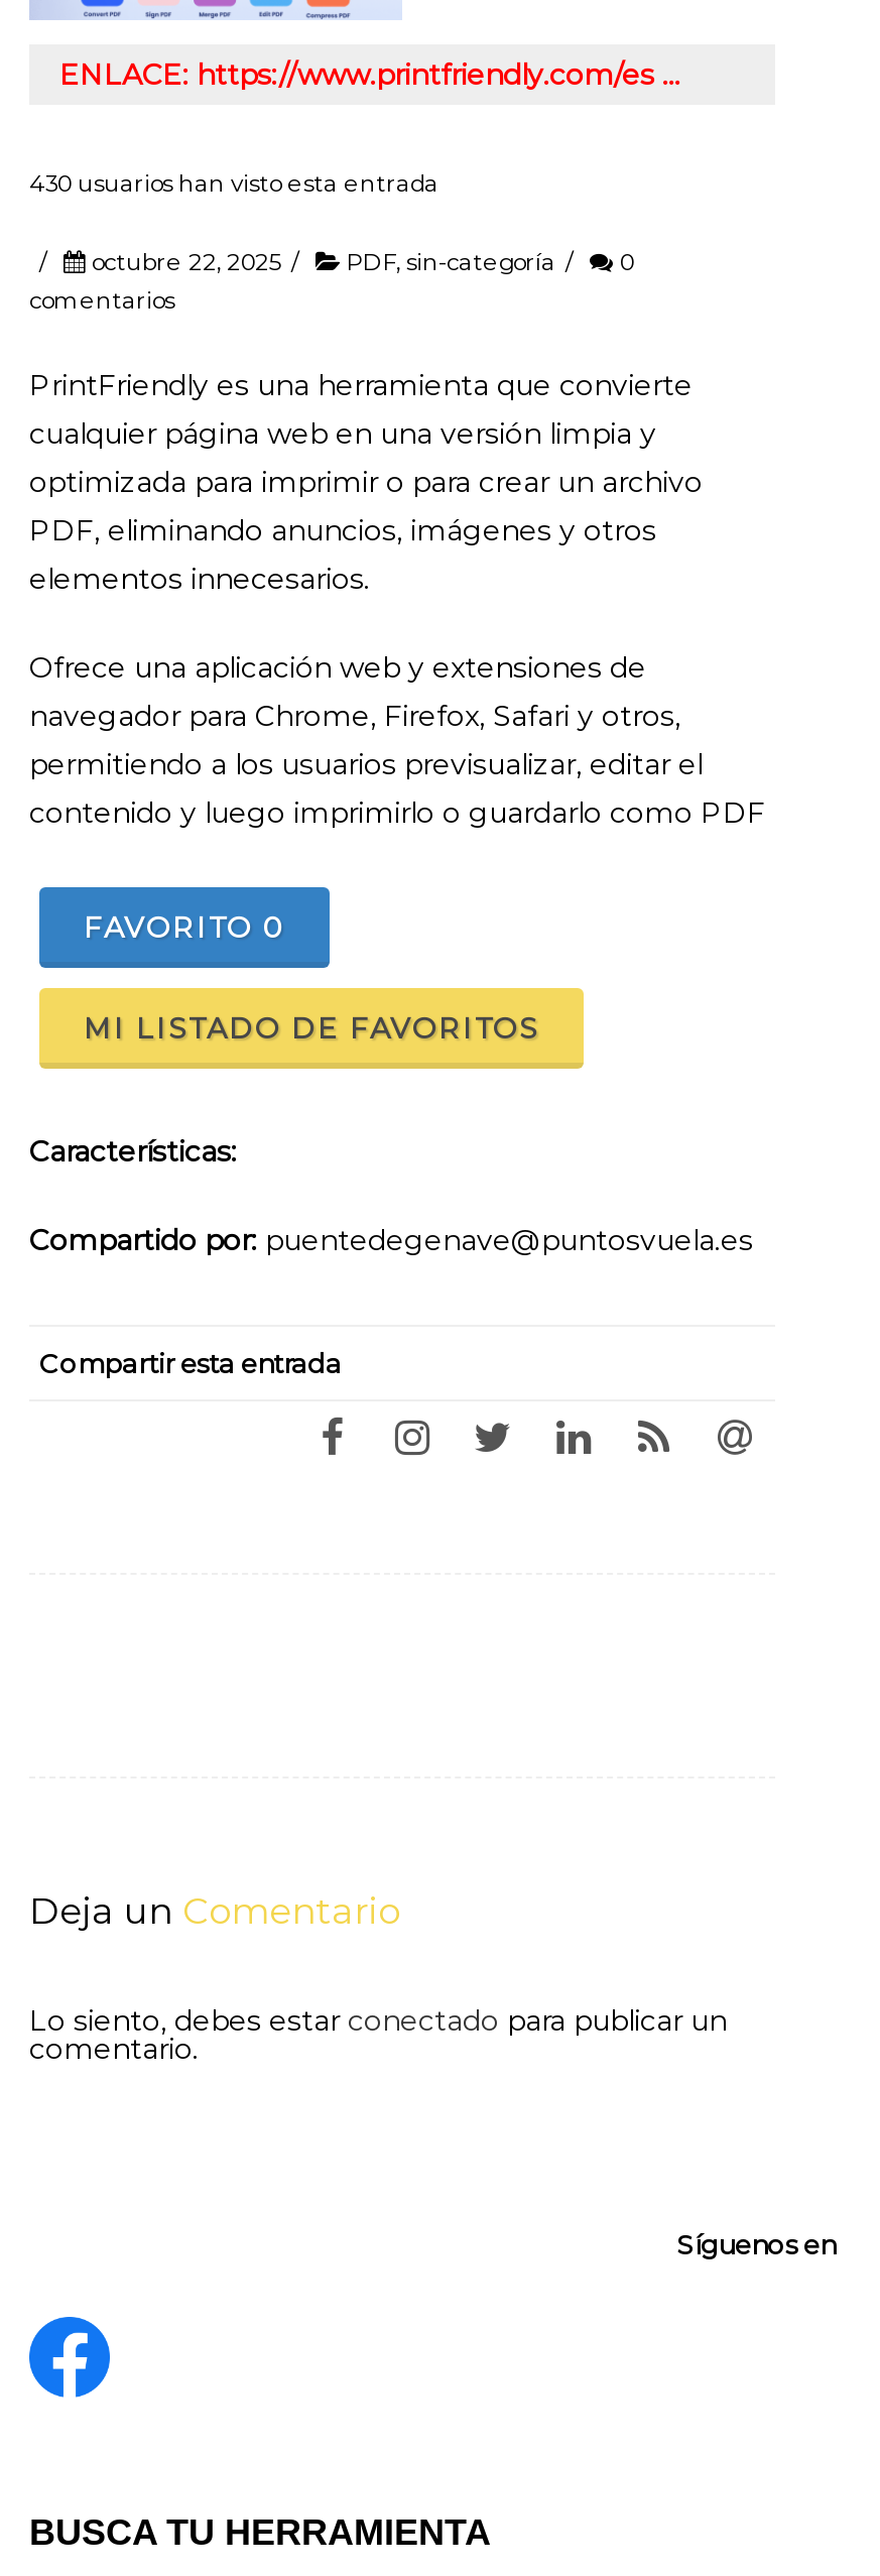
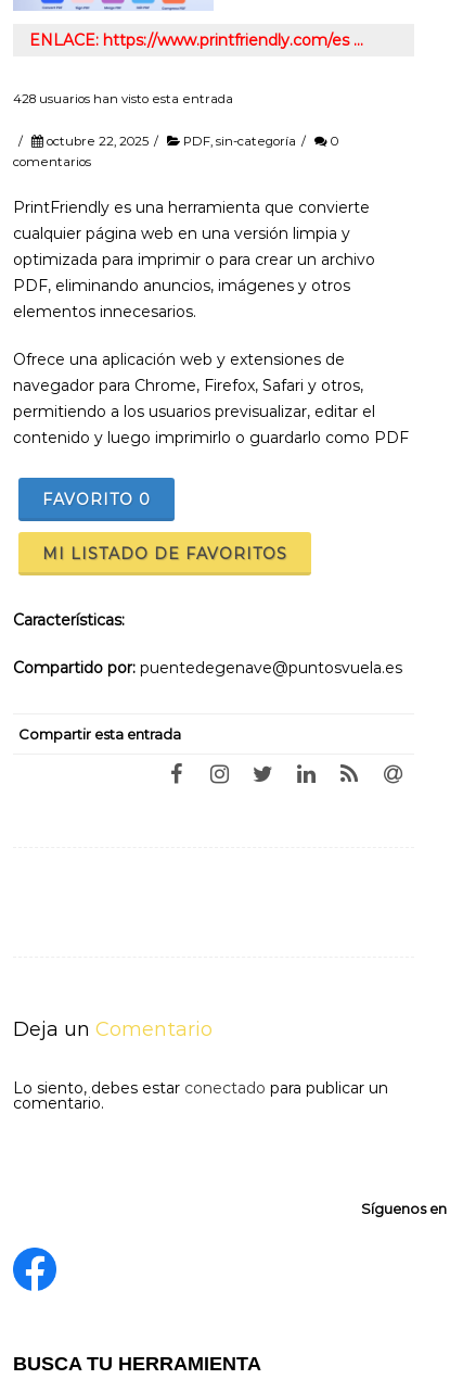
[29,169,438,197] 430 usuarios han visto esta entrada -> [13,91,233,106] 428 usuarios han visto esta entrada

